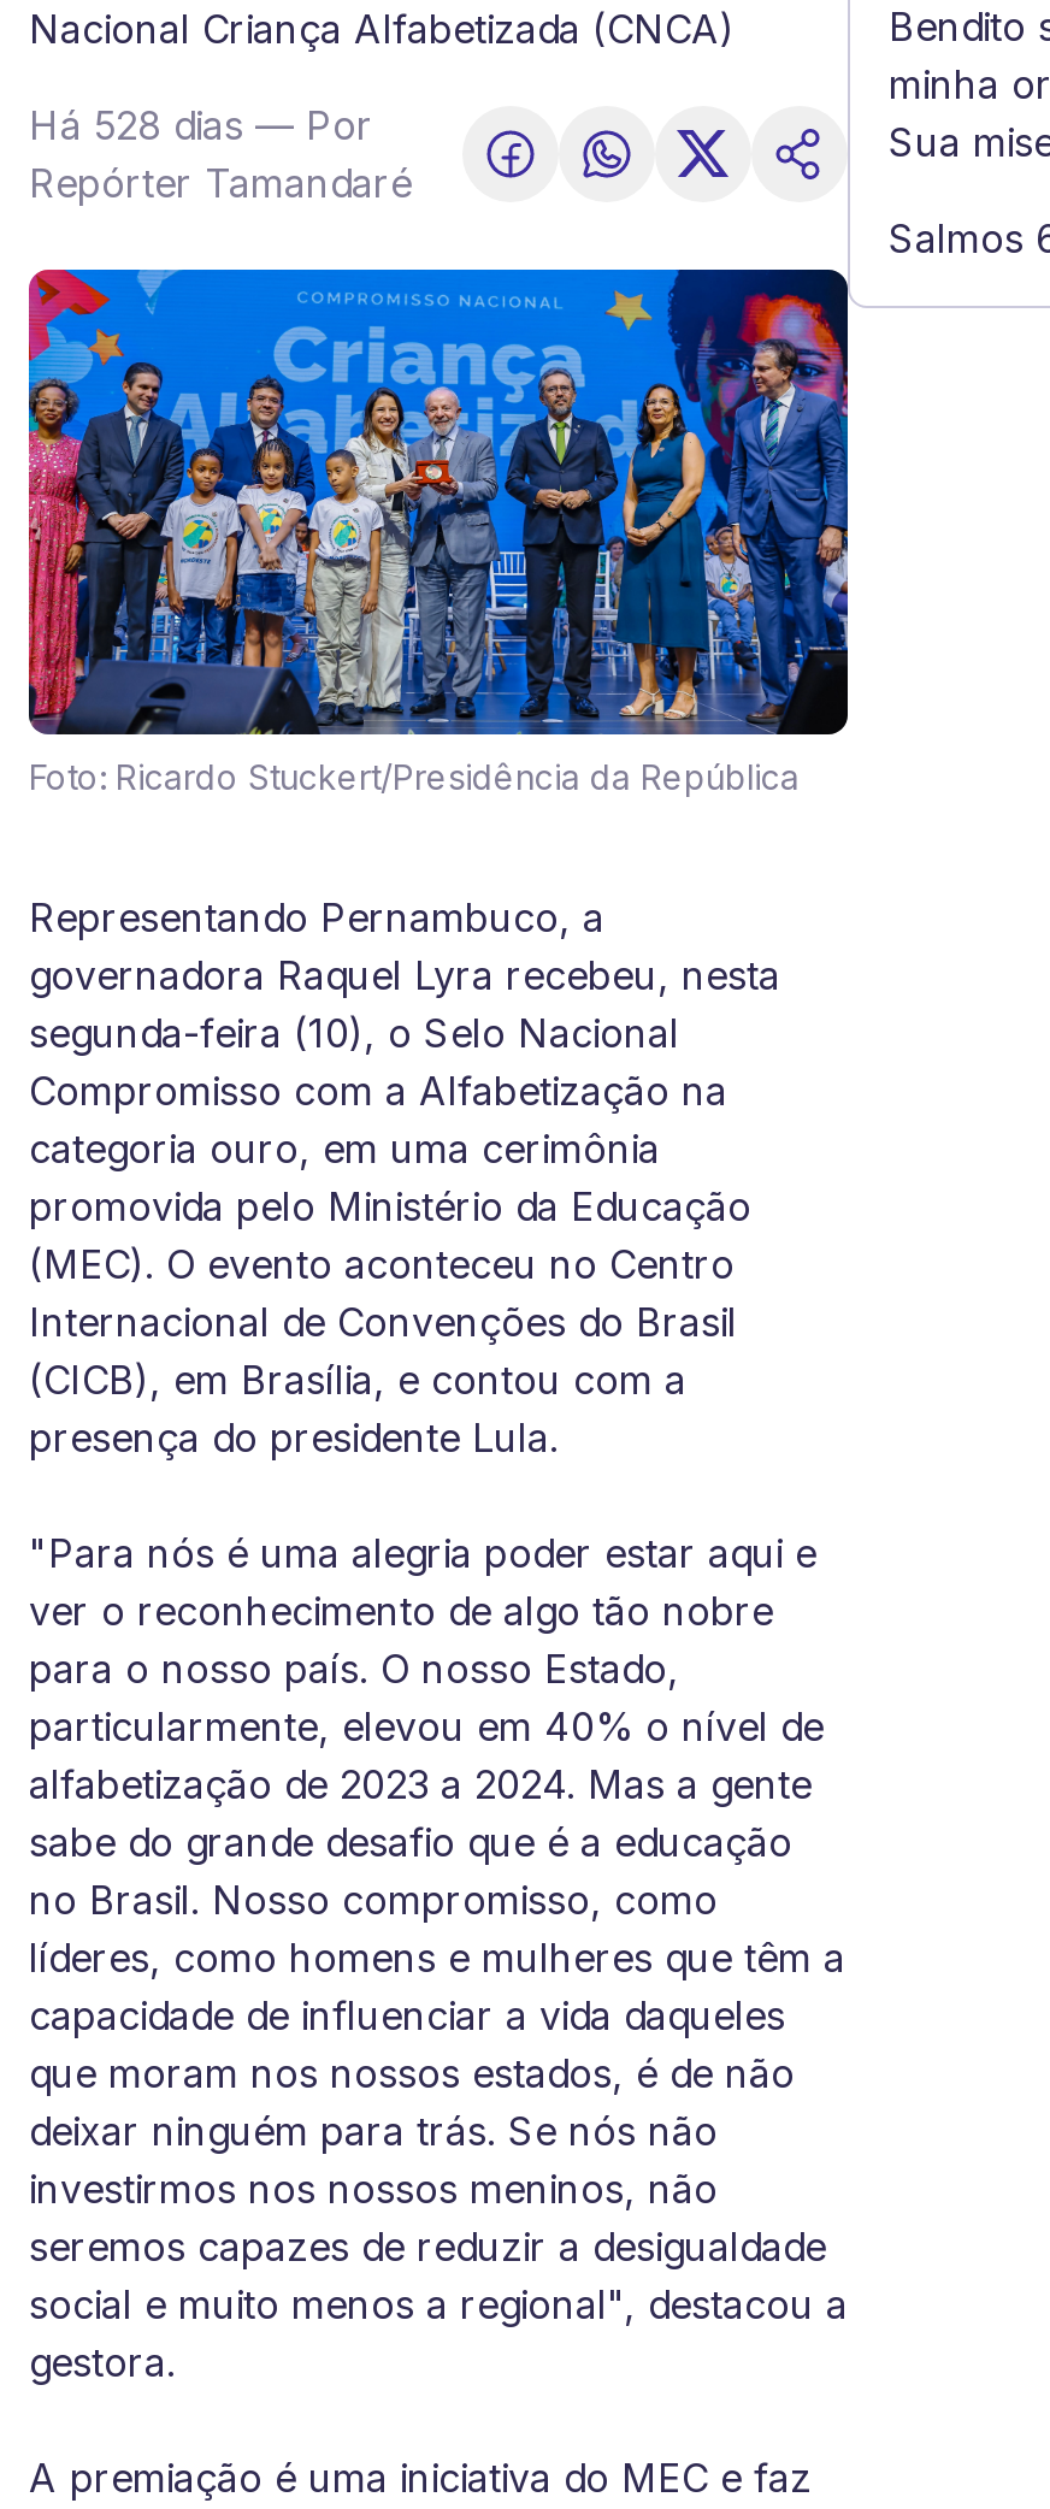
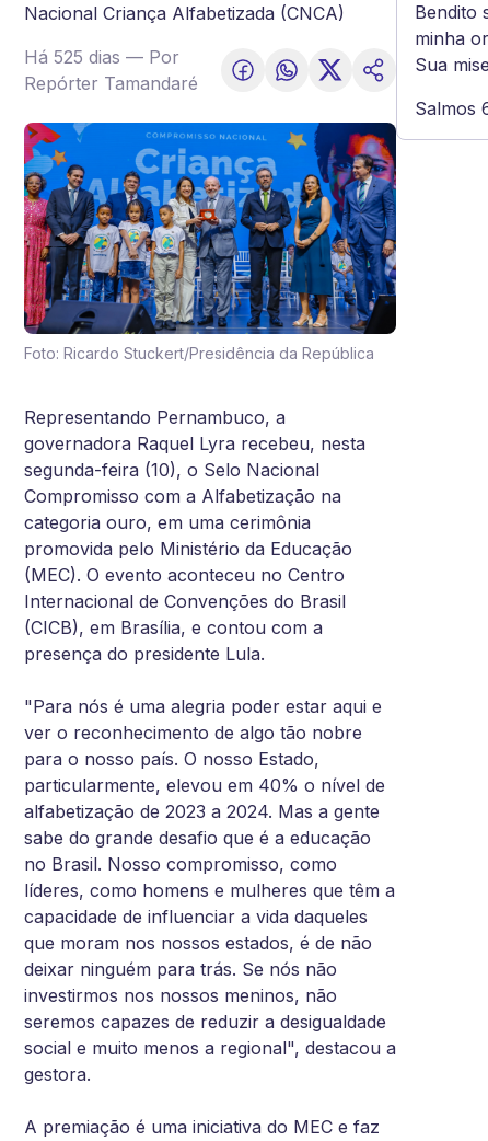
[29,101,373,149] Há 528 dias — Por -> [24,46,179,68] Há 525 dias — Por

